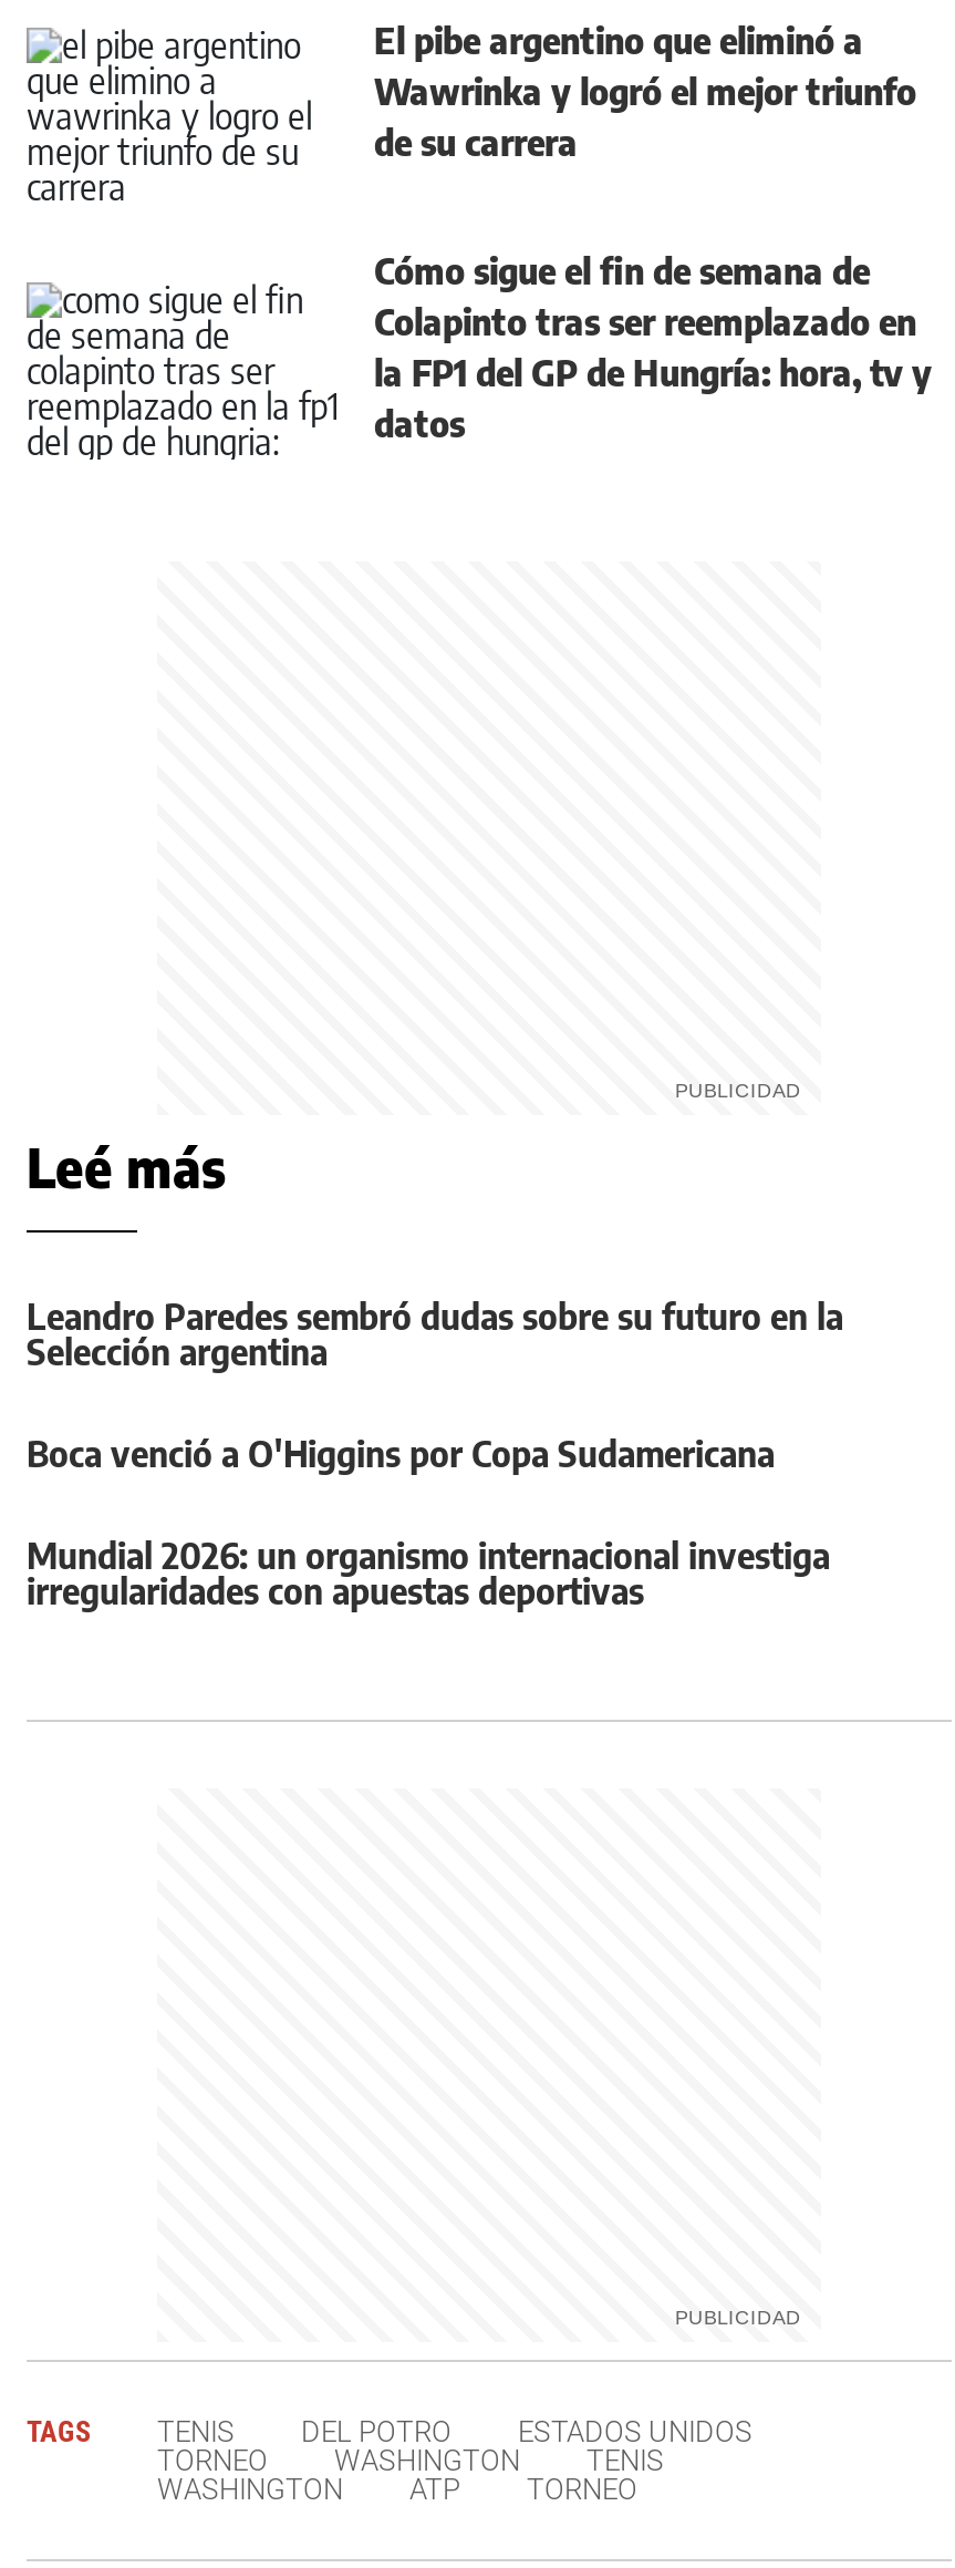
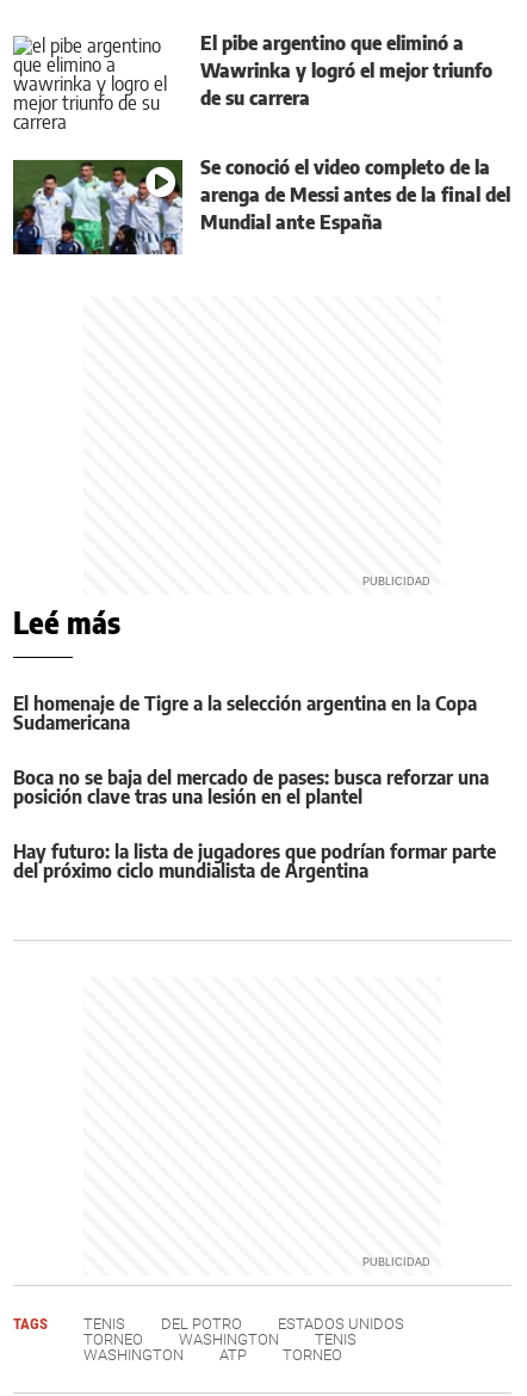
[24,249,932,462] [image] | Cómo sigue el fin de semana de | Colapinto tras ser reemplazado en | la FP1 del GP de Hungría: hora, tv y | datos -> [12,155,510,256] [image] | Se conoció el video completo de la | arenga de Messi antes de la final del | Mundial ante España
moved [27,1133,226,1199] -> [13,604,120,640]: Leé más
[27,1295,843,1374] Leandro Paredes sembró dudas sobre su futuro en la | Selección argentina -> [13,691,477,734] El homenaje de Tigre a la selección argentina en la Copa | Sudamericana
[27,1432,775,1476] Boca venció a O'Higgins por Copa Sudamericana -> [13,765,489,808] Boca no se baja del mercado de pases: busca reforzar una | posición clave tras una lesión en el plantel
[27,1534,830,1613] Mundial 2026: un organismo internacional investiga | irregularidades con apuestas deportivas -> [13,840,496,883] Hay futuro: la lista de jugadores que podrían formar parte | del próximo ciclo mundialista de Argentina

